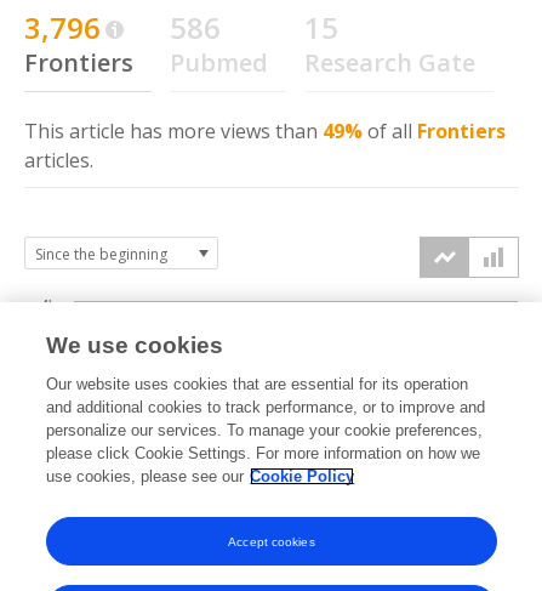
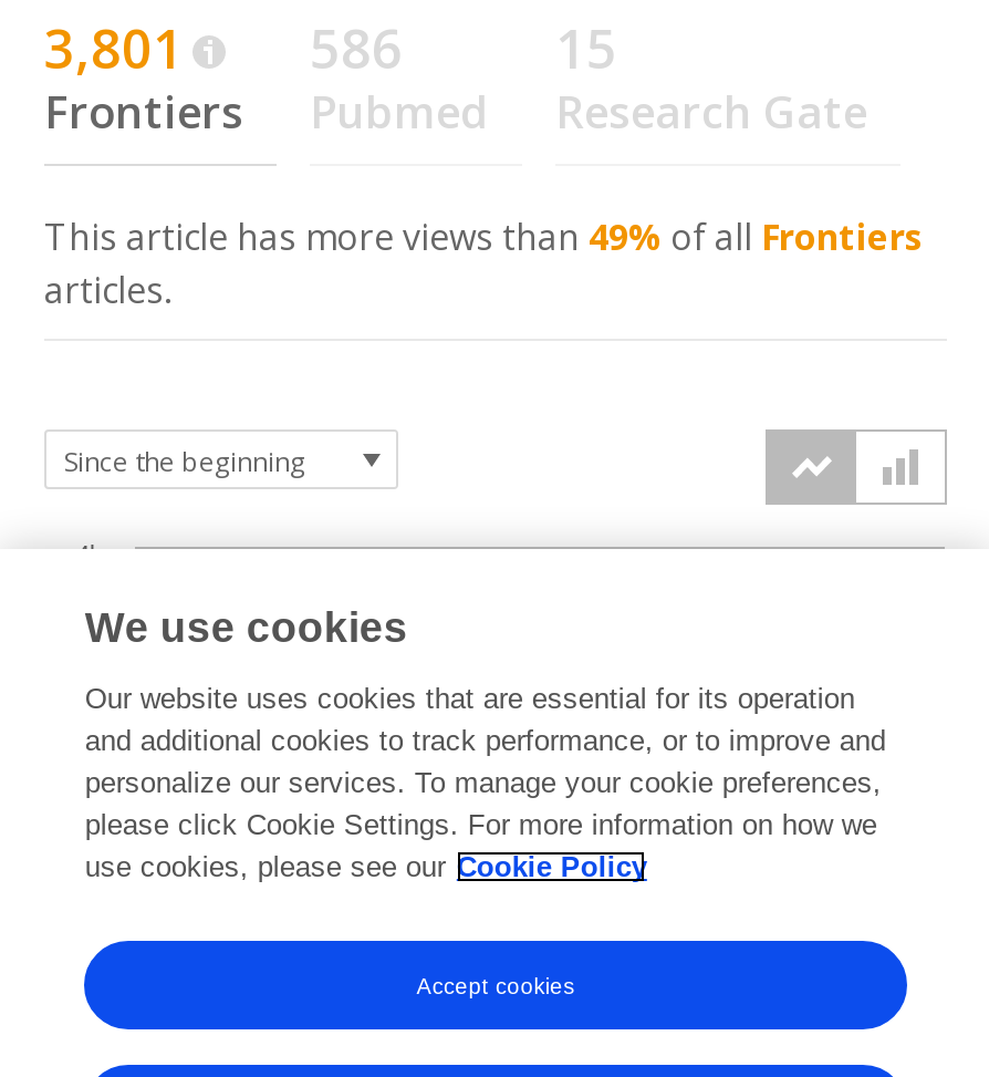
[24,7,101,47] 3,796 -> [44,11,184,84] 3,801

